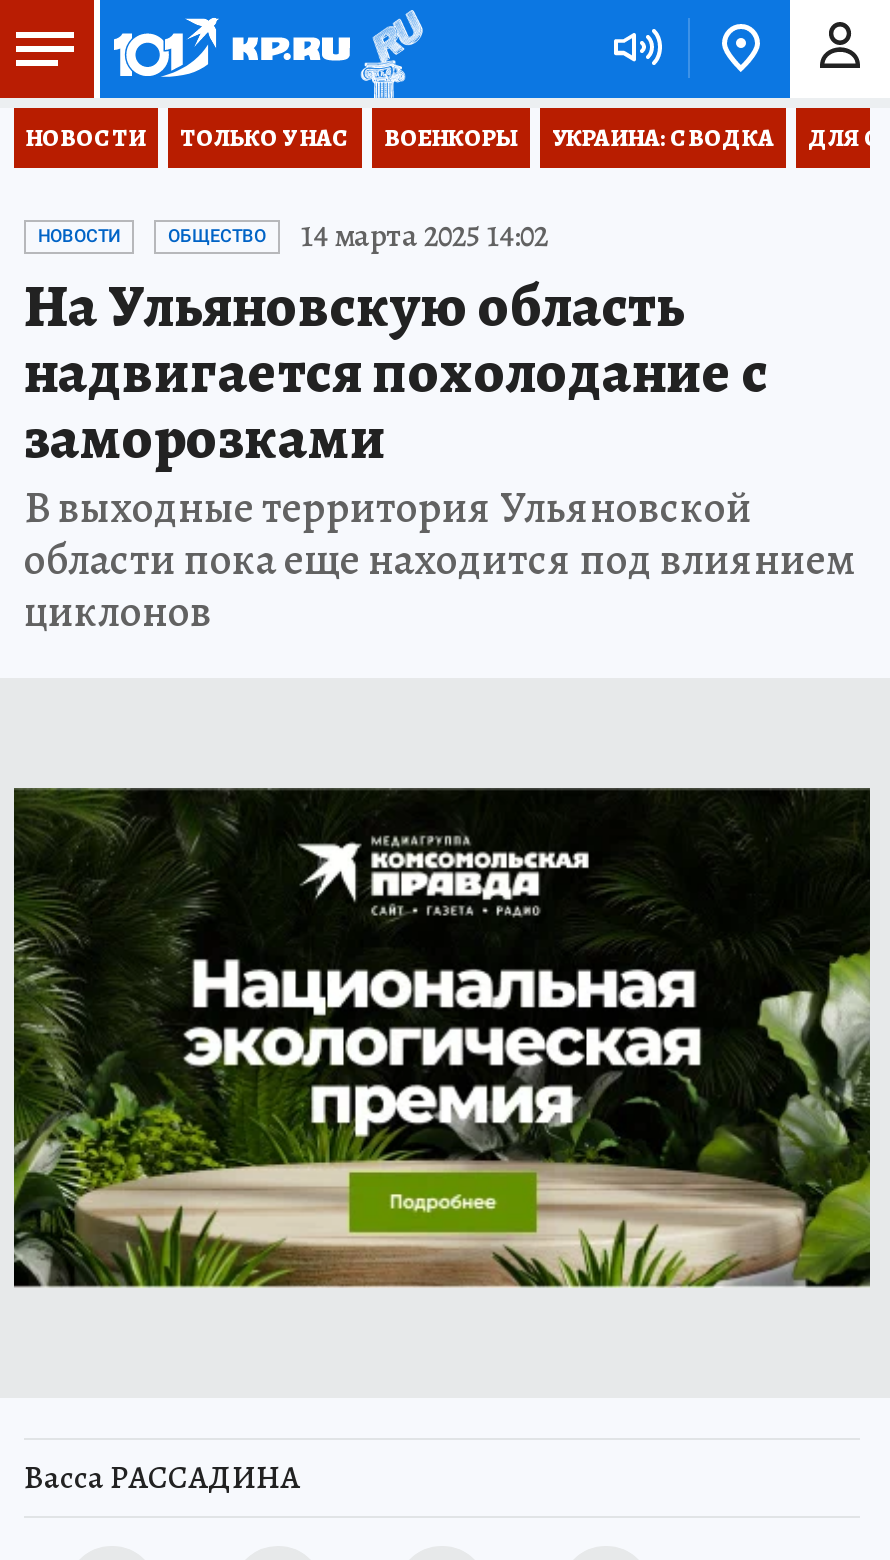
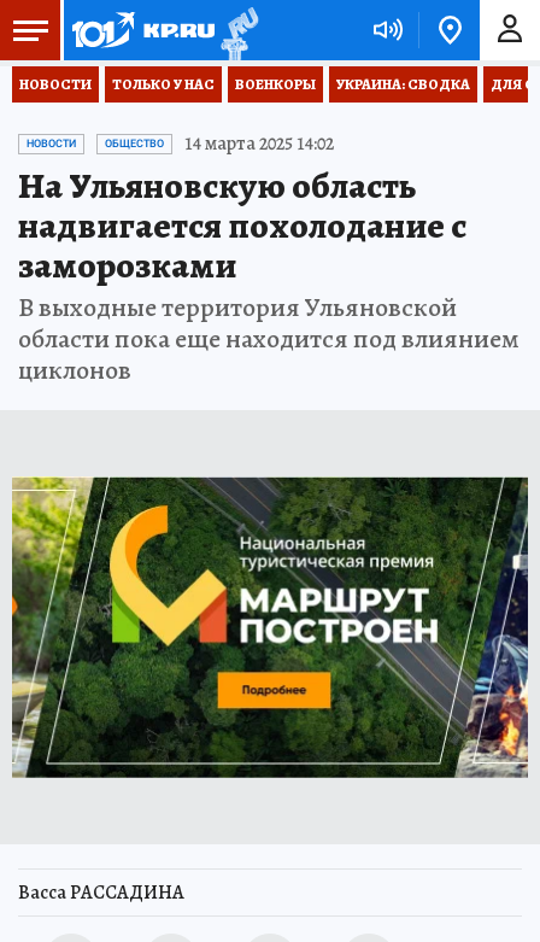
[12,786,872,1288] [image] -> [11,476,529,779] [image]

